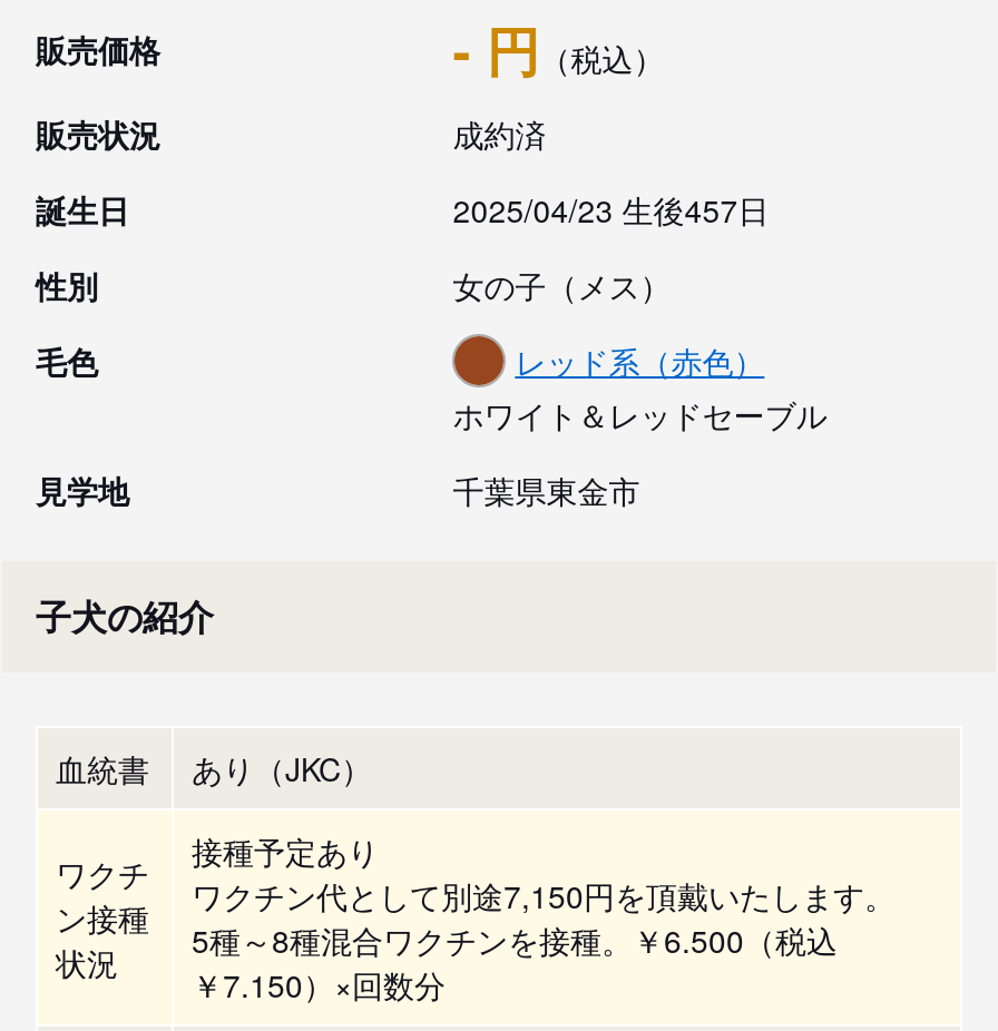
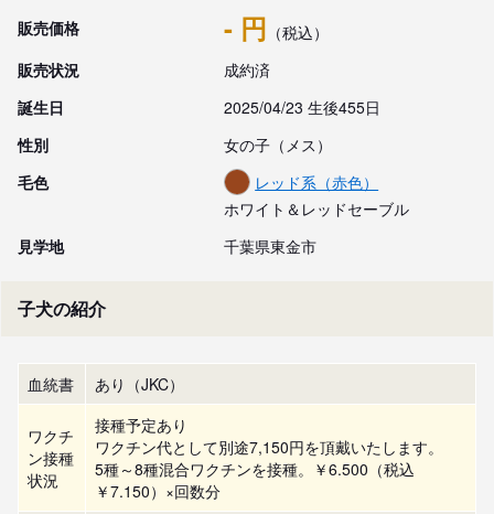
[453,187,769,232] 2025/04/23 生後457日 -> [224,96,381,118] 2025/04/23 生後455日

